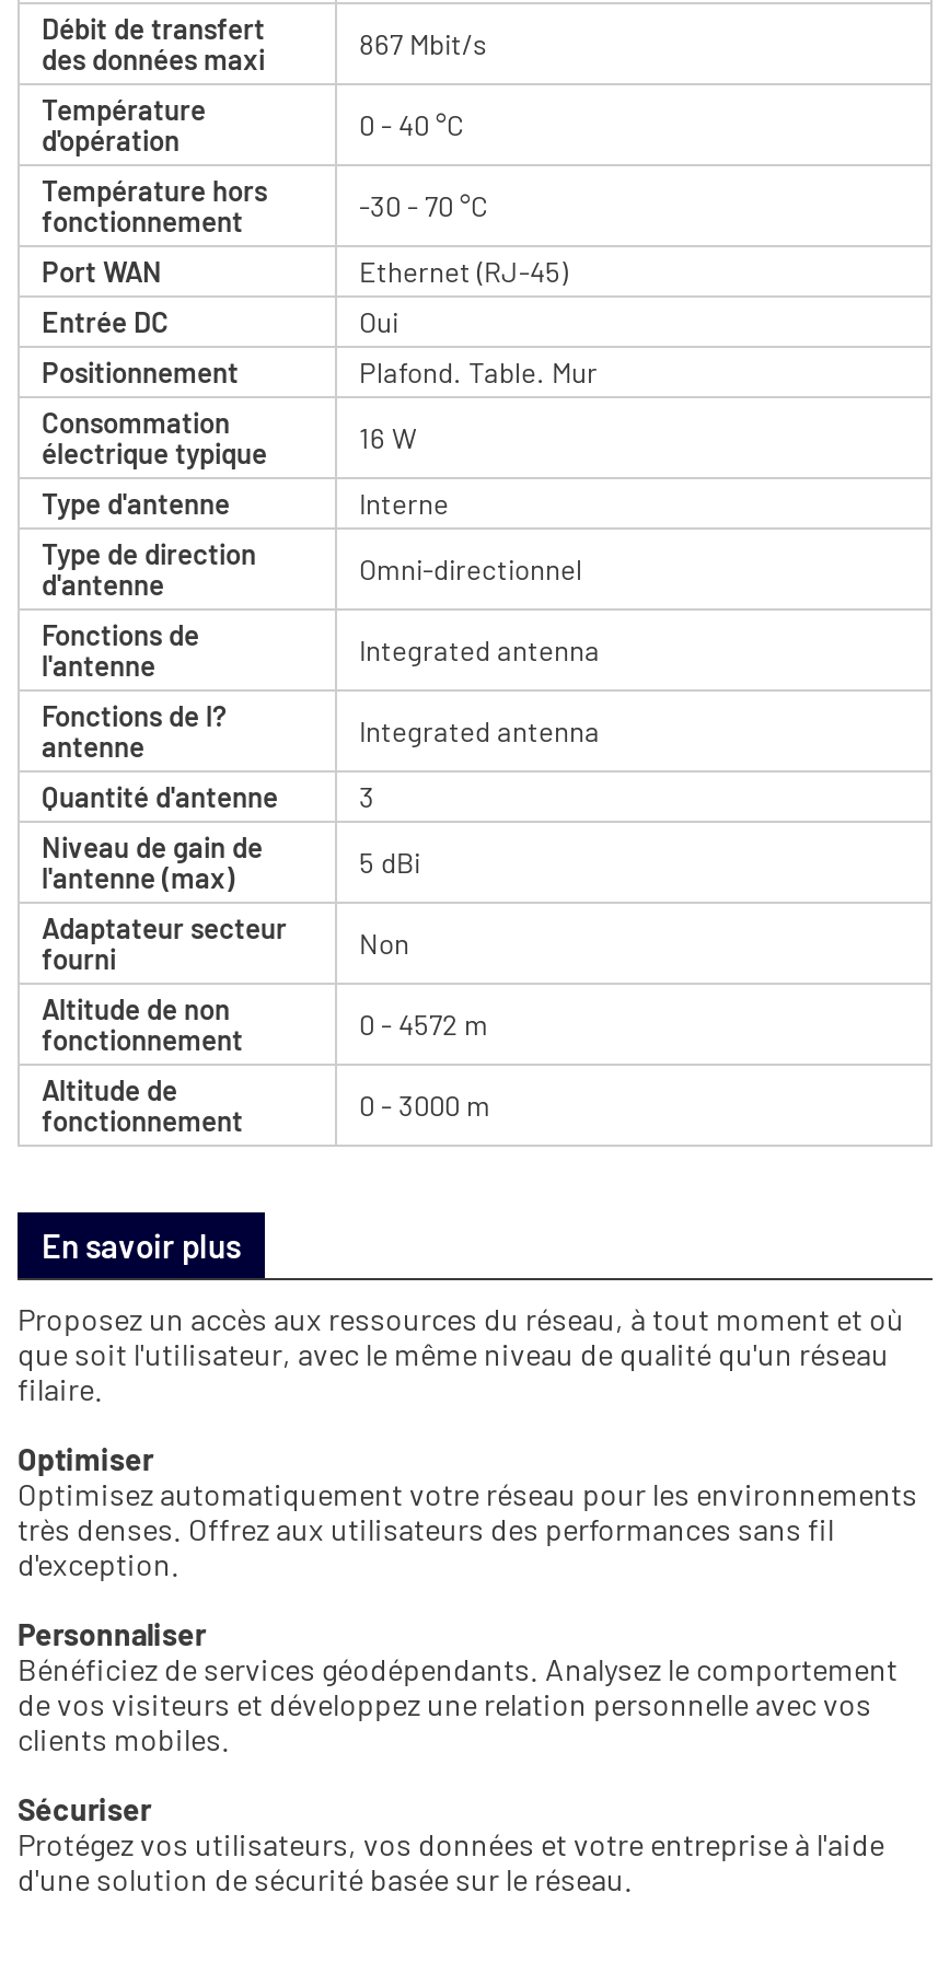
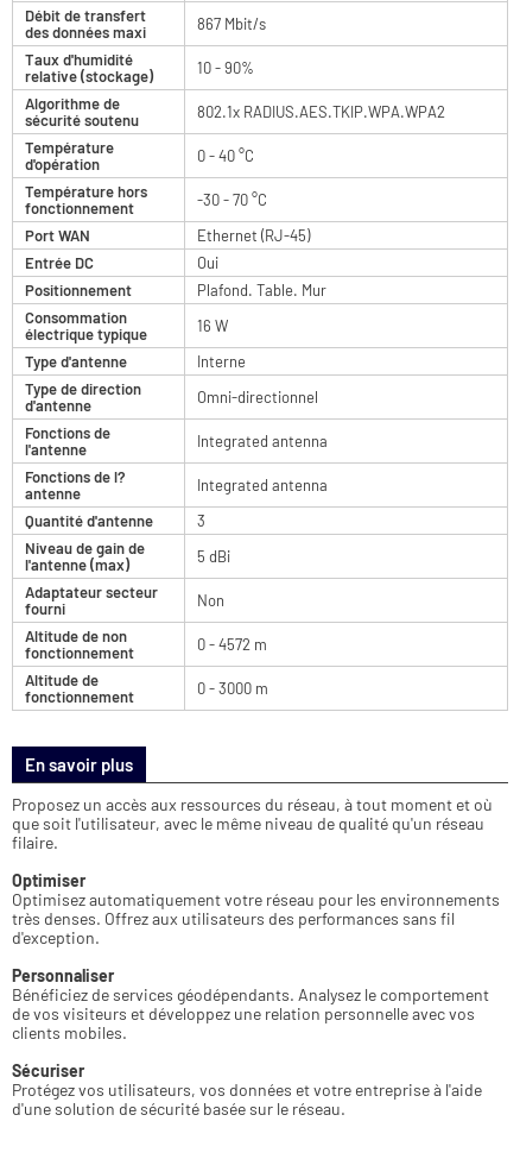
none -> [25,49,445,129] Taux d'humidité | relative (stockage) | 10 - 90% | Algorithme de | sécurité soutenu | 802.1x RADIUS.AES.TKIP.WPA.WPA2

